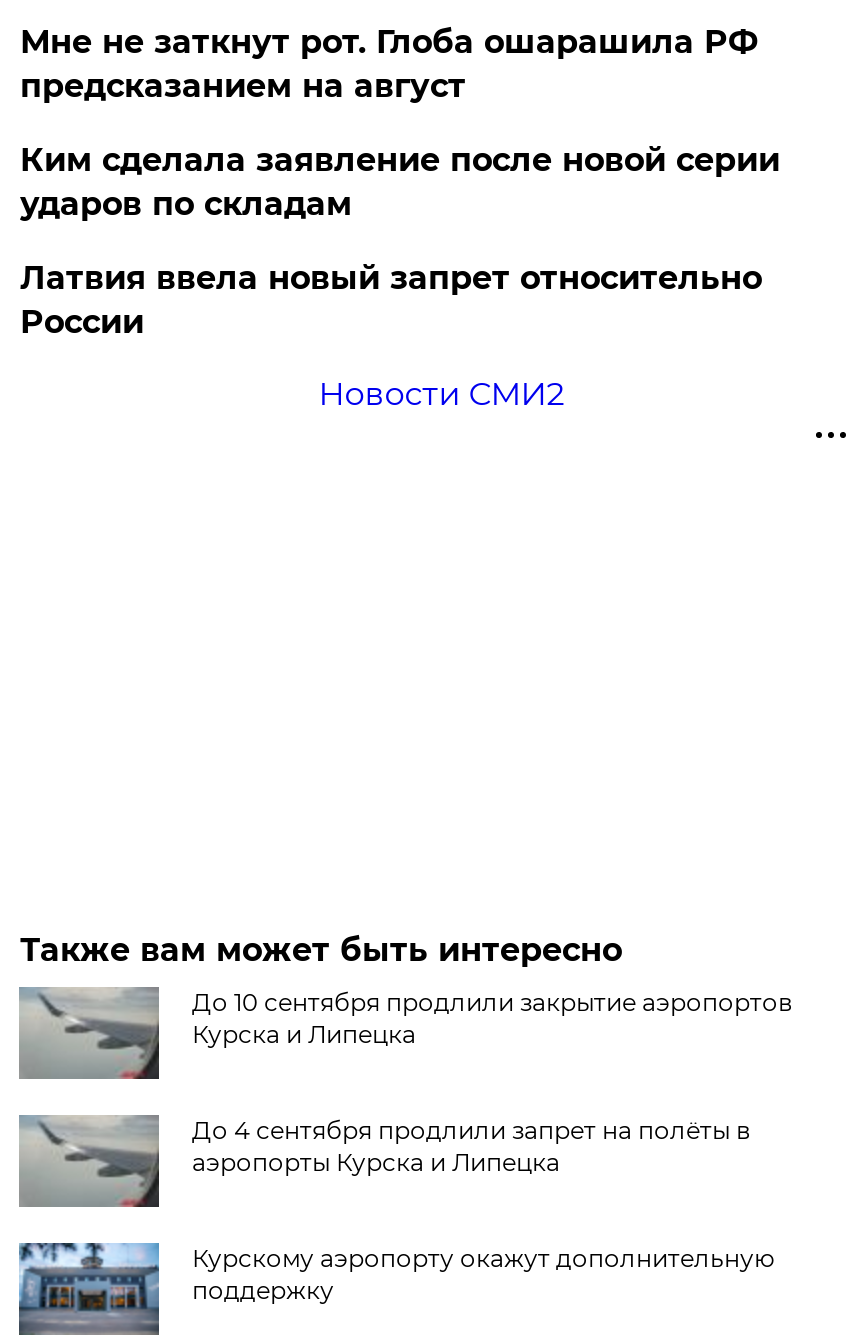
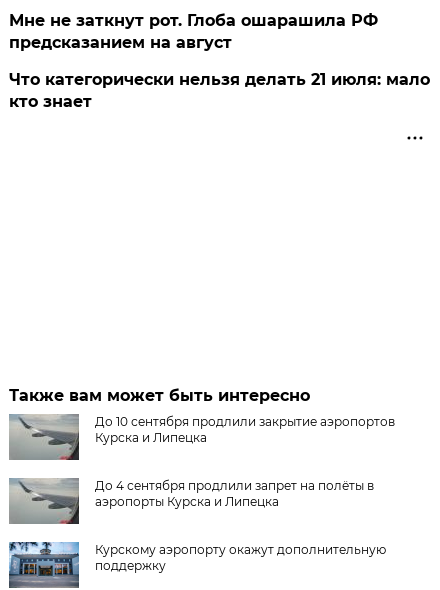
[20,141,780,413] Ким сделала заявление после новой серии | ударов по складам | Латвия ввела новый запрет относительно | России | Новости СМИ2 -> [9,70,430,111] Что категорически нельзя делать 21 июля: мало | кто знает

